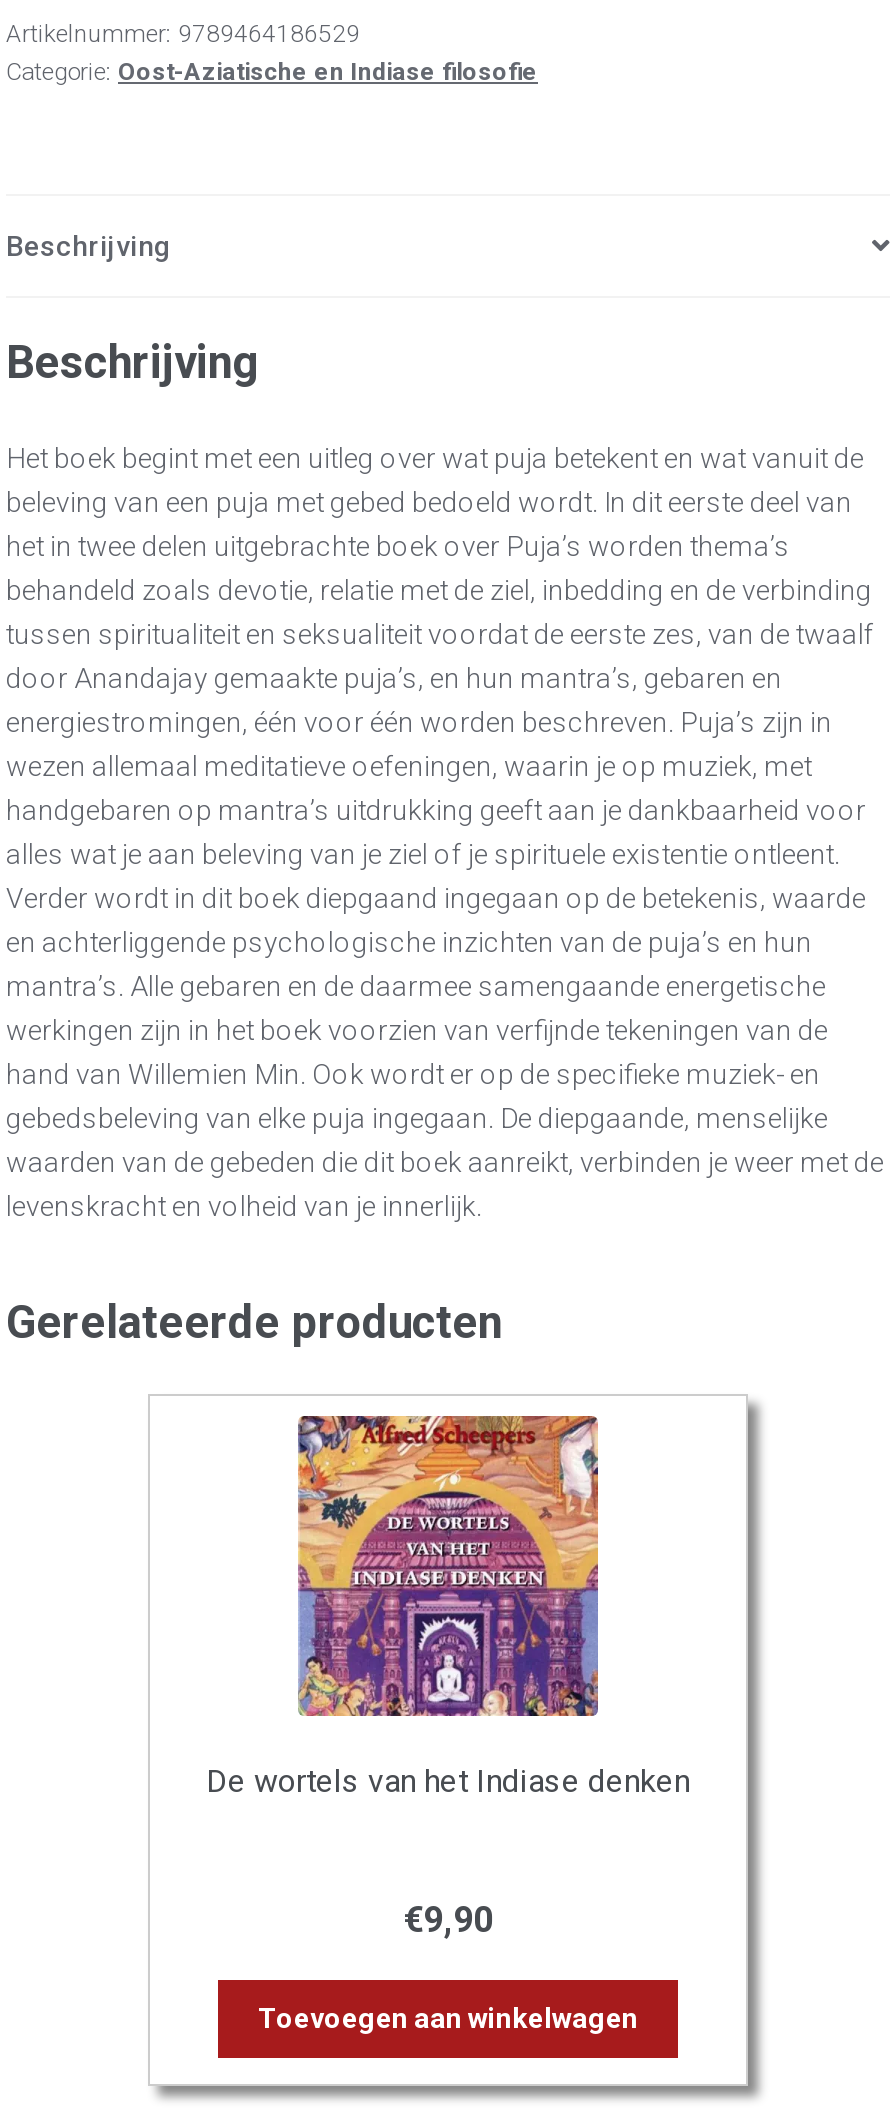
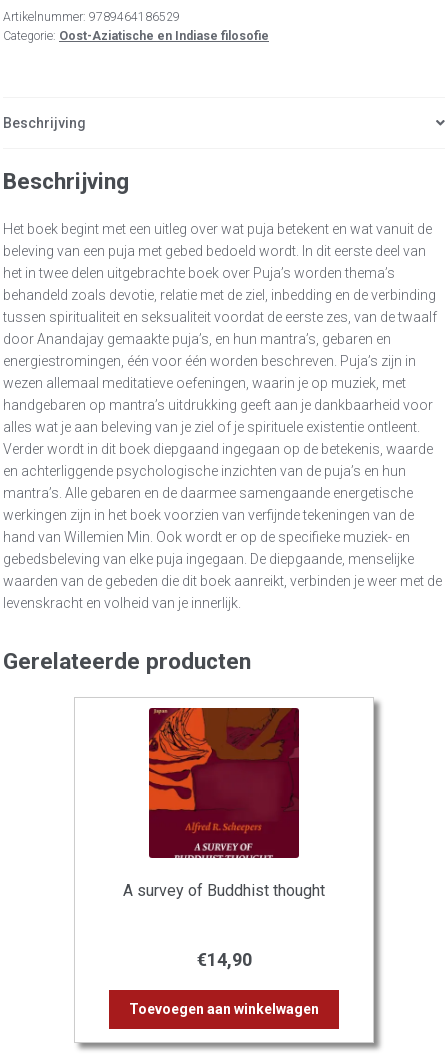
[206,1414,690,1800] [image] | De wortels van het Indiase denken -> [123,707,325,900] [image] | A survey of Buddhist thought
[403,1898,493,1940] €9,90 -> [196,949,251,970] €14,90

